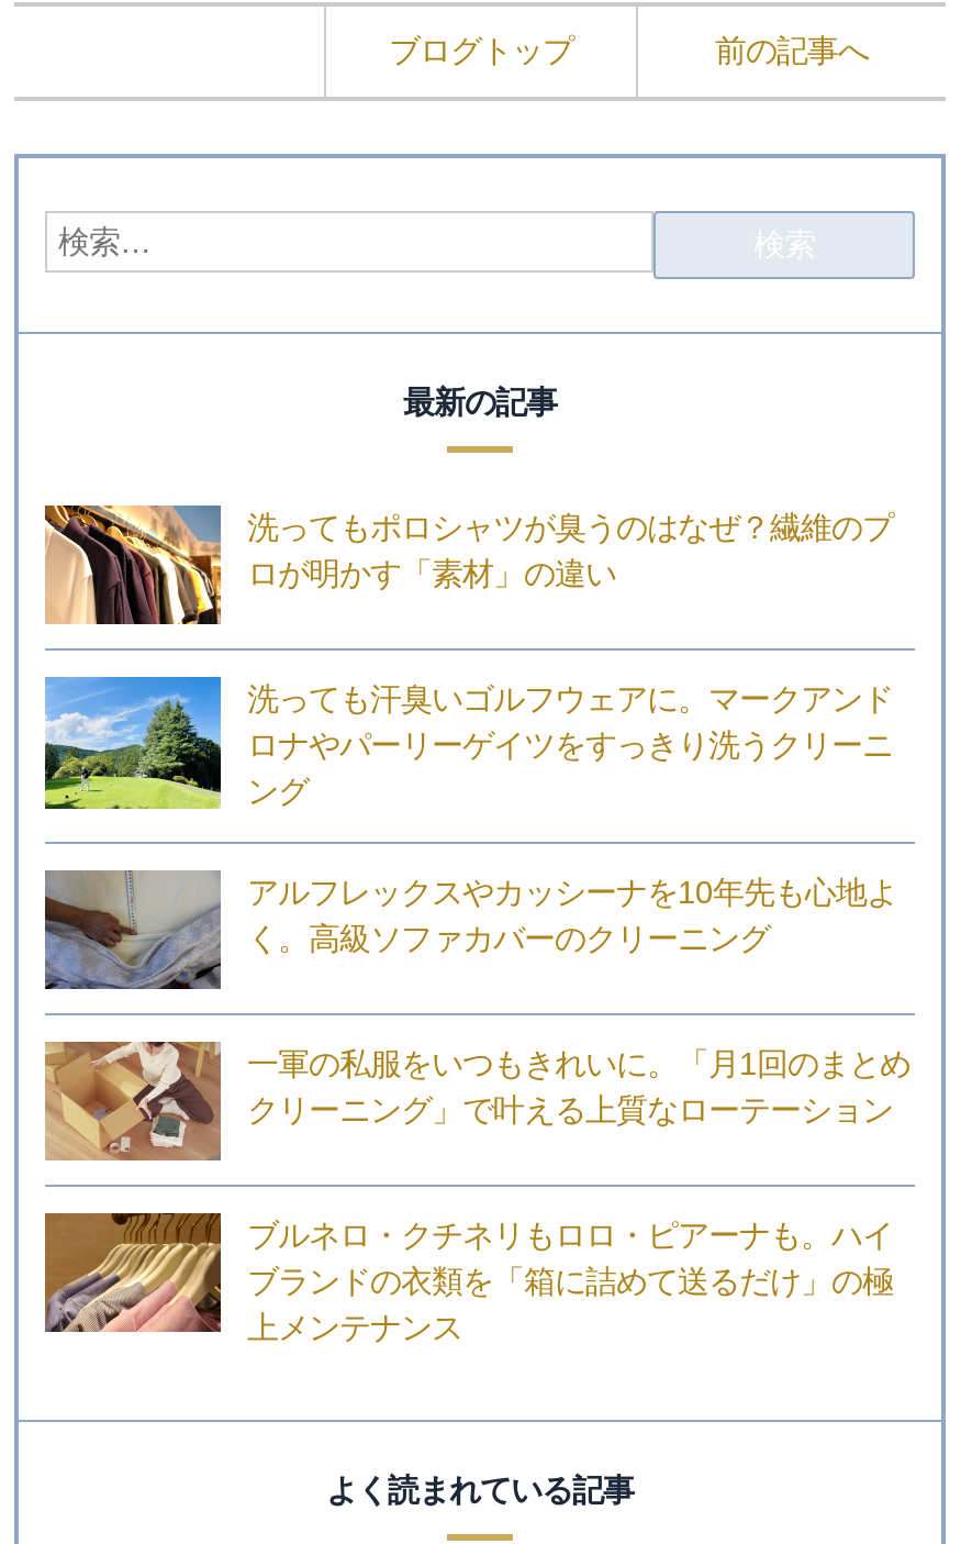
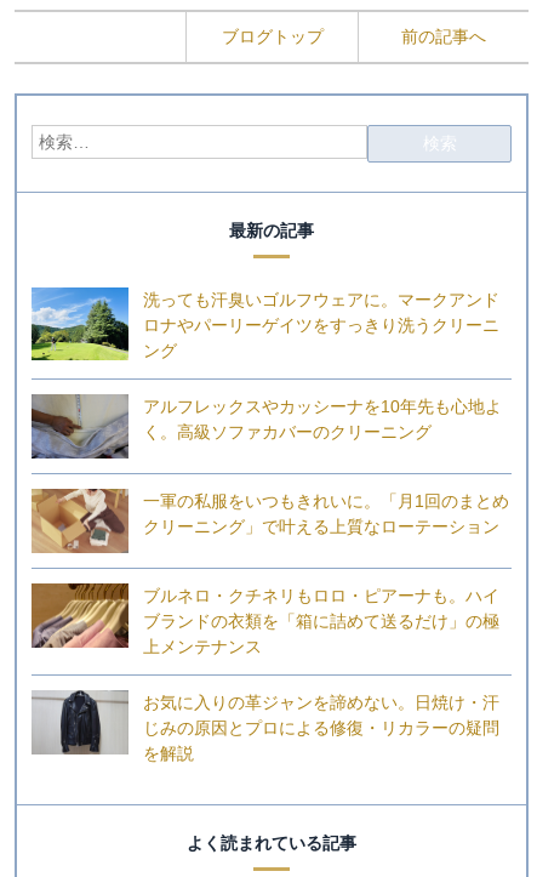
[43,503,893,626] [image] | 洗ってもポロシャツが臭うのはなぜ？繊維のプ | ロが明かす「素材」の違い -> none
moved [41,677,910,1347] -> [29,286,509,656]: [image] | 洗っても汗臭いゴルフウェアに。マークアンド | ロナやパーリーゲイツをすっきり洗うクリーニ | ... | ブランドの衣類を「箱に詰めて送るだけ」の極 | 上メンテナンス
none -> [32,689,499,763] [image] | お気に入りの革ジャンを諦めない。日焼け・汗 | じみの原因とプロによる修復・リカラーの疑問 | を解説

